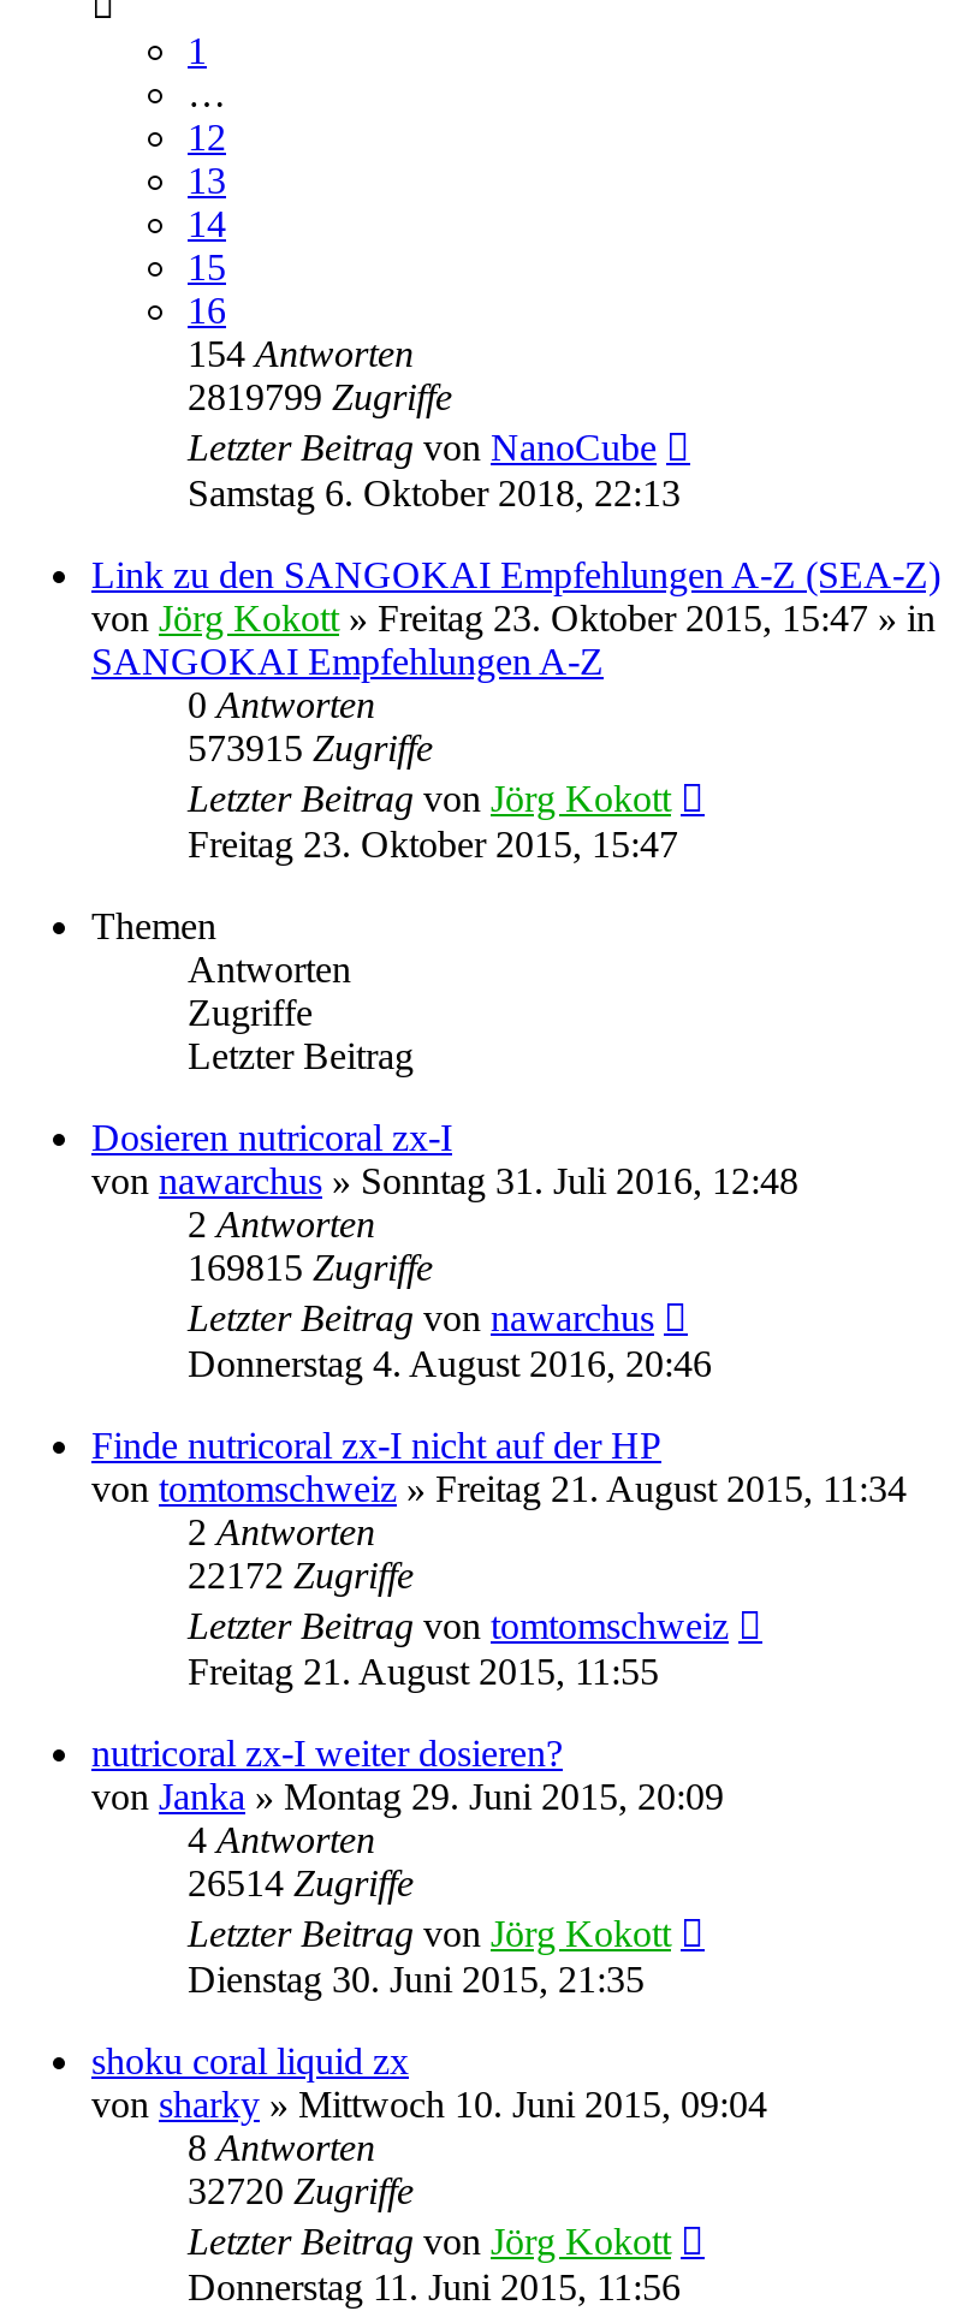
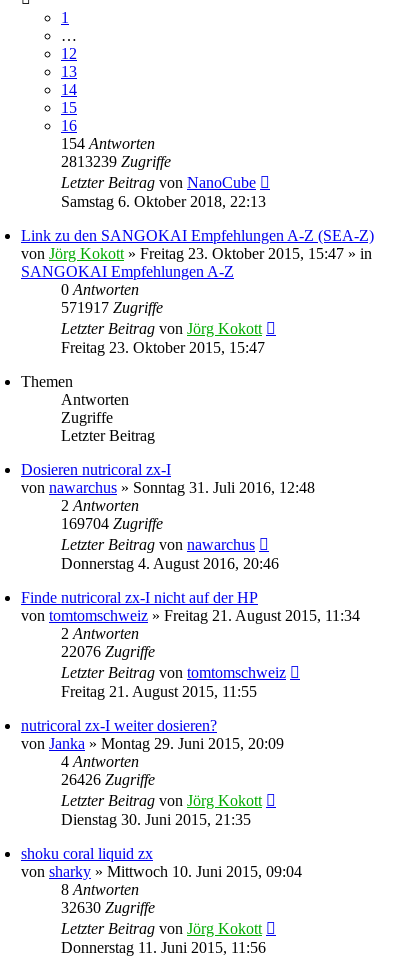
[188,376,452,417] 2819799 Zugriffe -> [61,153,171,170] 2813239 Zugriffe
[188,727,433,768] 573915 Zugriffe -> [61,299,163,316] 571917 Zugriffe
[188,1247,433,1288] 169815 Zugriffe -> [61,515,163,532] 169704 Zugriffe
[188,1554,414,1595] 22172 Zugriffe -> [61,643,155,660] 22076 Zugriffe
[188,1862,414,1903] 26514 Zugriffe -> [61,771,155,788] 26426 Zugriffe
[188,2170,414,2211] 32720 Zugriffe -> [61,899,155,916] 32630 Zugriffe

